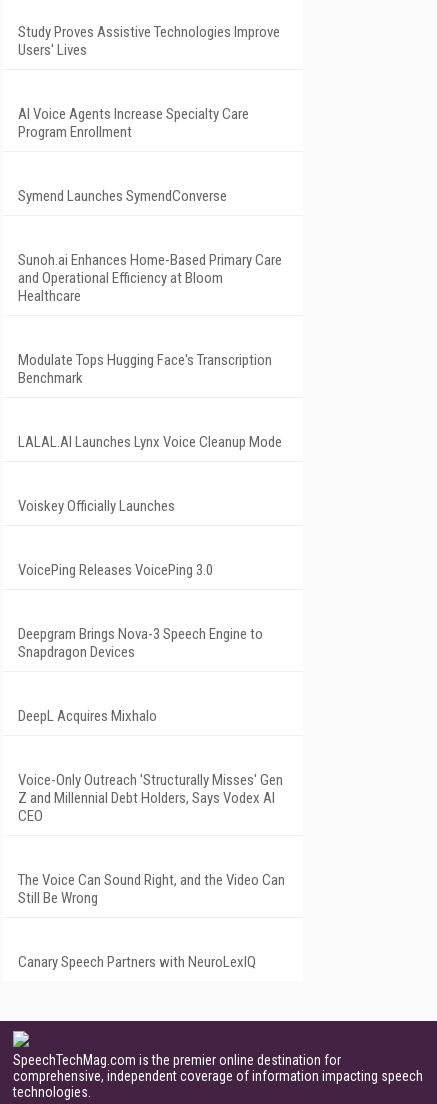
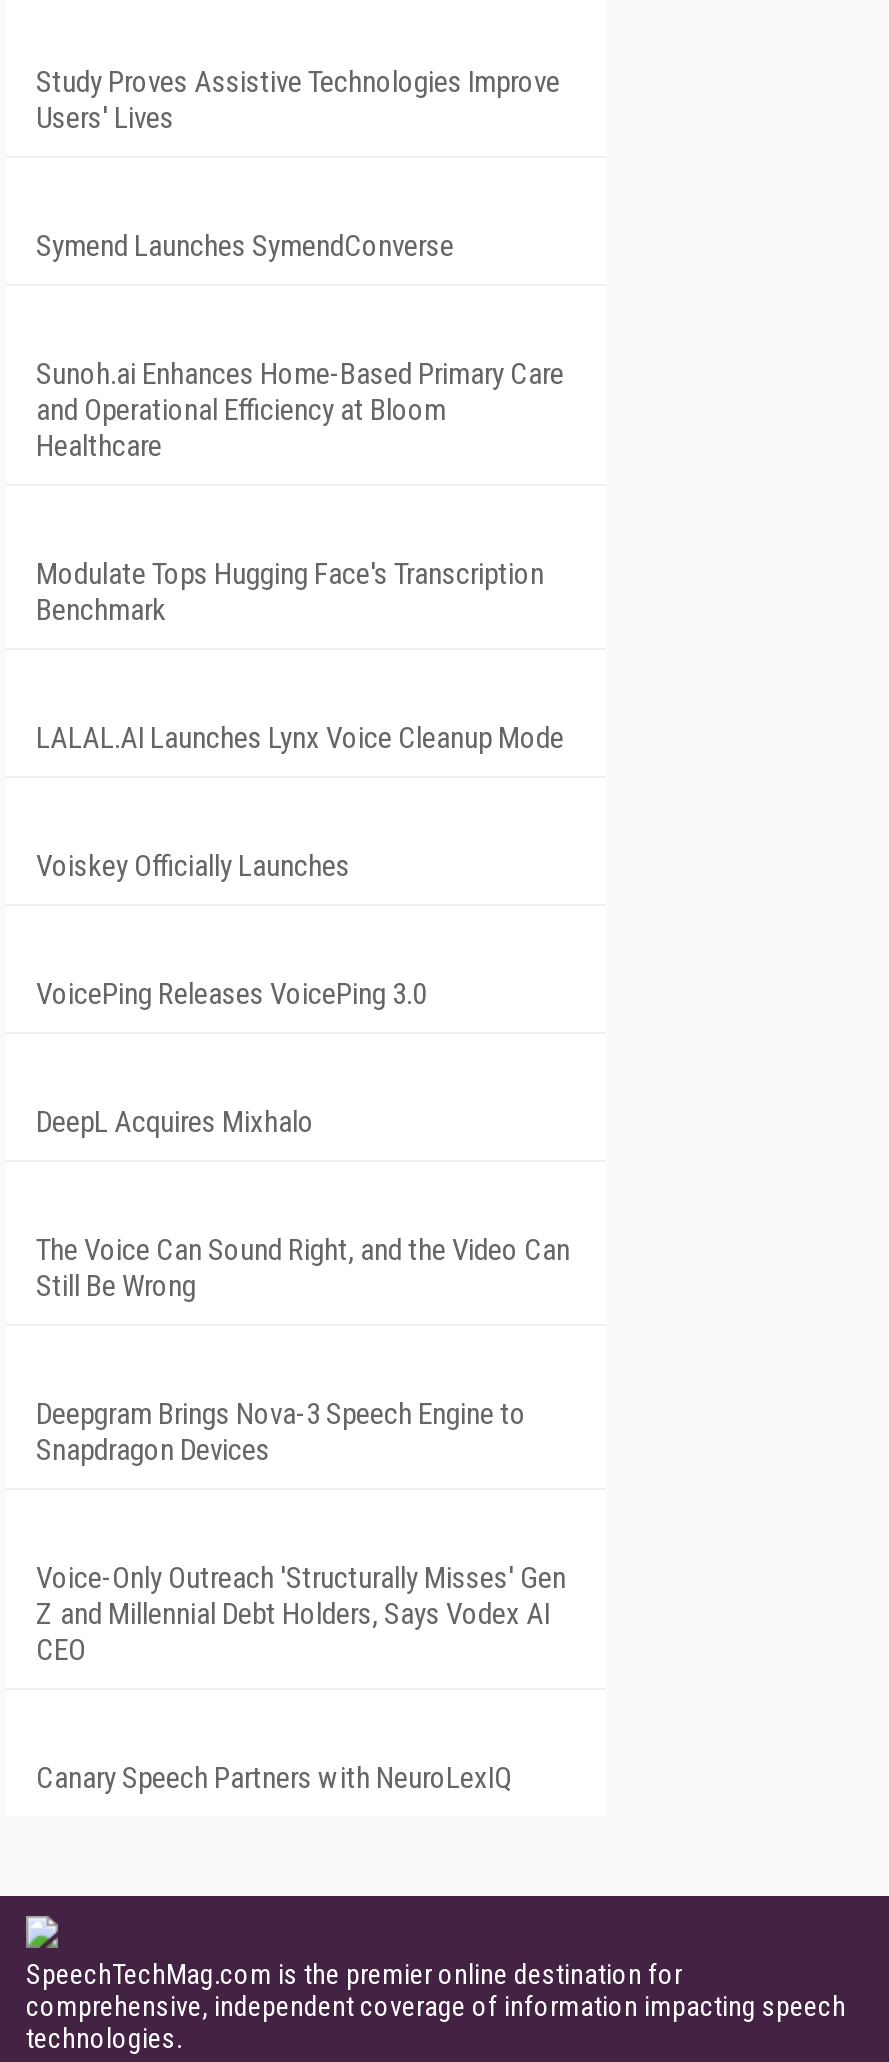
[18,105,249,141] AI Voice Agents Increase Specialty Care | Program Enrollment -> none
moved [18,625,263,661] -> [36,1396,526,1468]: Deepgram Brings Nova-3 Speech Engine to | Snapdragon Devices
moved [18,707,157,725] -> [36,1104,314,1140]: DeepL Acquires Mixhalo
moved [18,871,285,907] -> [36,1232,570,1304]: The Voice Can Sound Right, and the Video Can | Still Be Wrong

